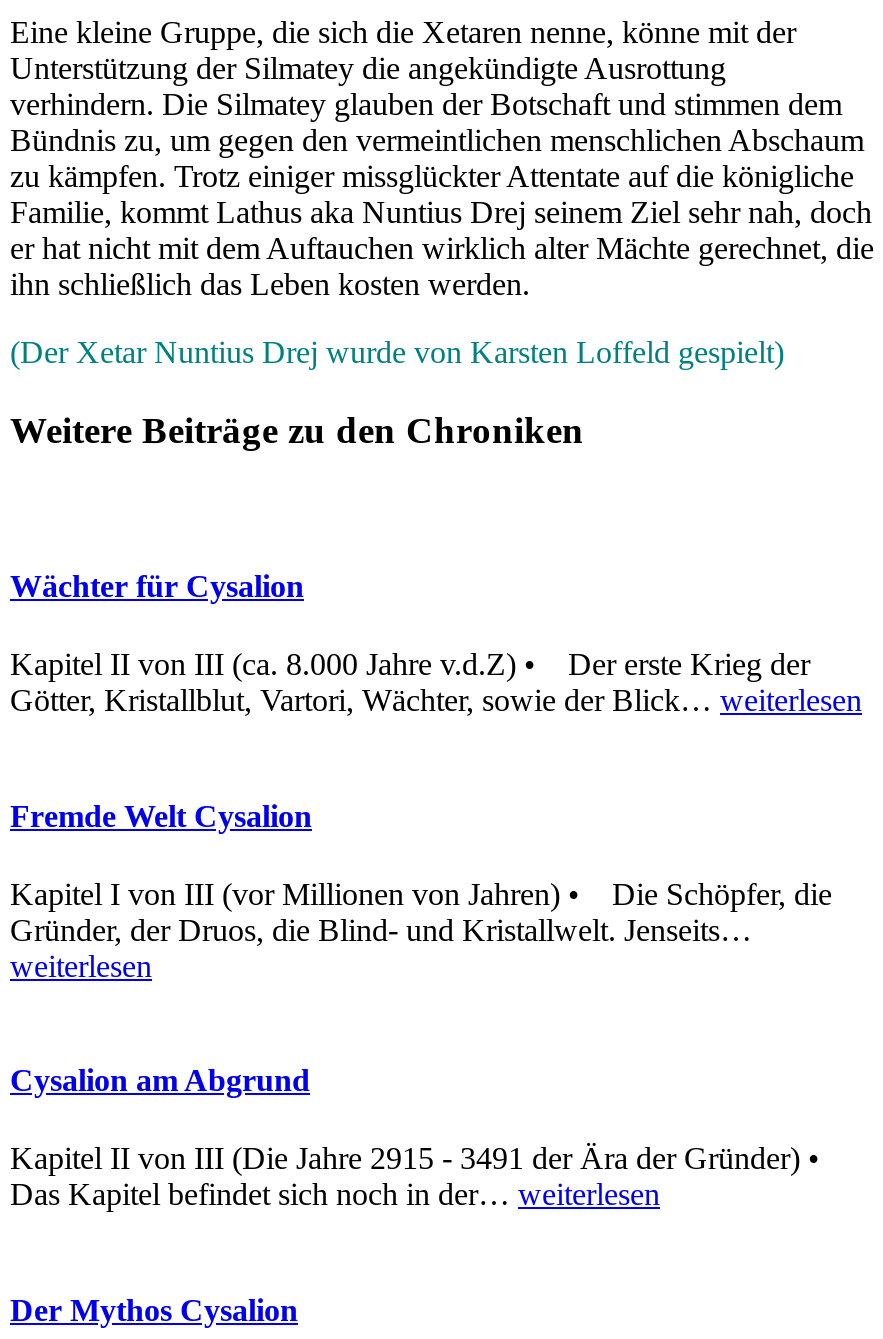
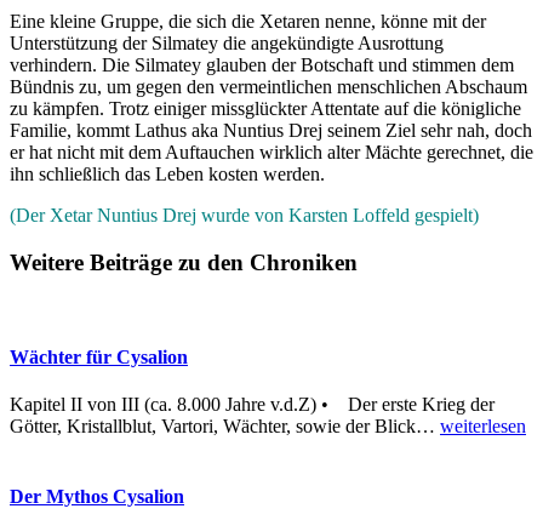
[10,798,844,1212] Fremde Welt Cysalion | Kapitel I von III (vor Millionen von Jahren) • Die Schöpfer, die | Gründer, der Druos, die Blind- und Kristallwelt. Jenseits… | weiterlesen | Cysalion am Abgrund | Kapitel II von III (Die Jahre 2915 - 3491 der Ära der Gründer) • | Das Kapitel befindet sich noch in der … weiterlesen -> none

